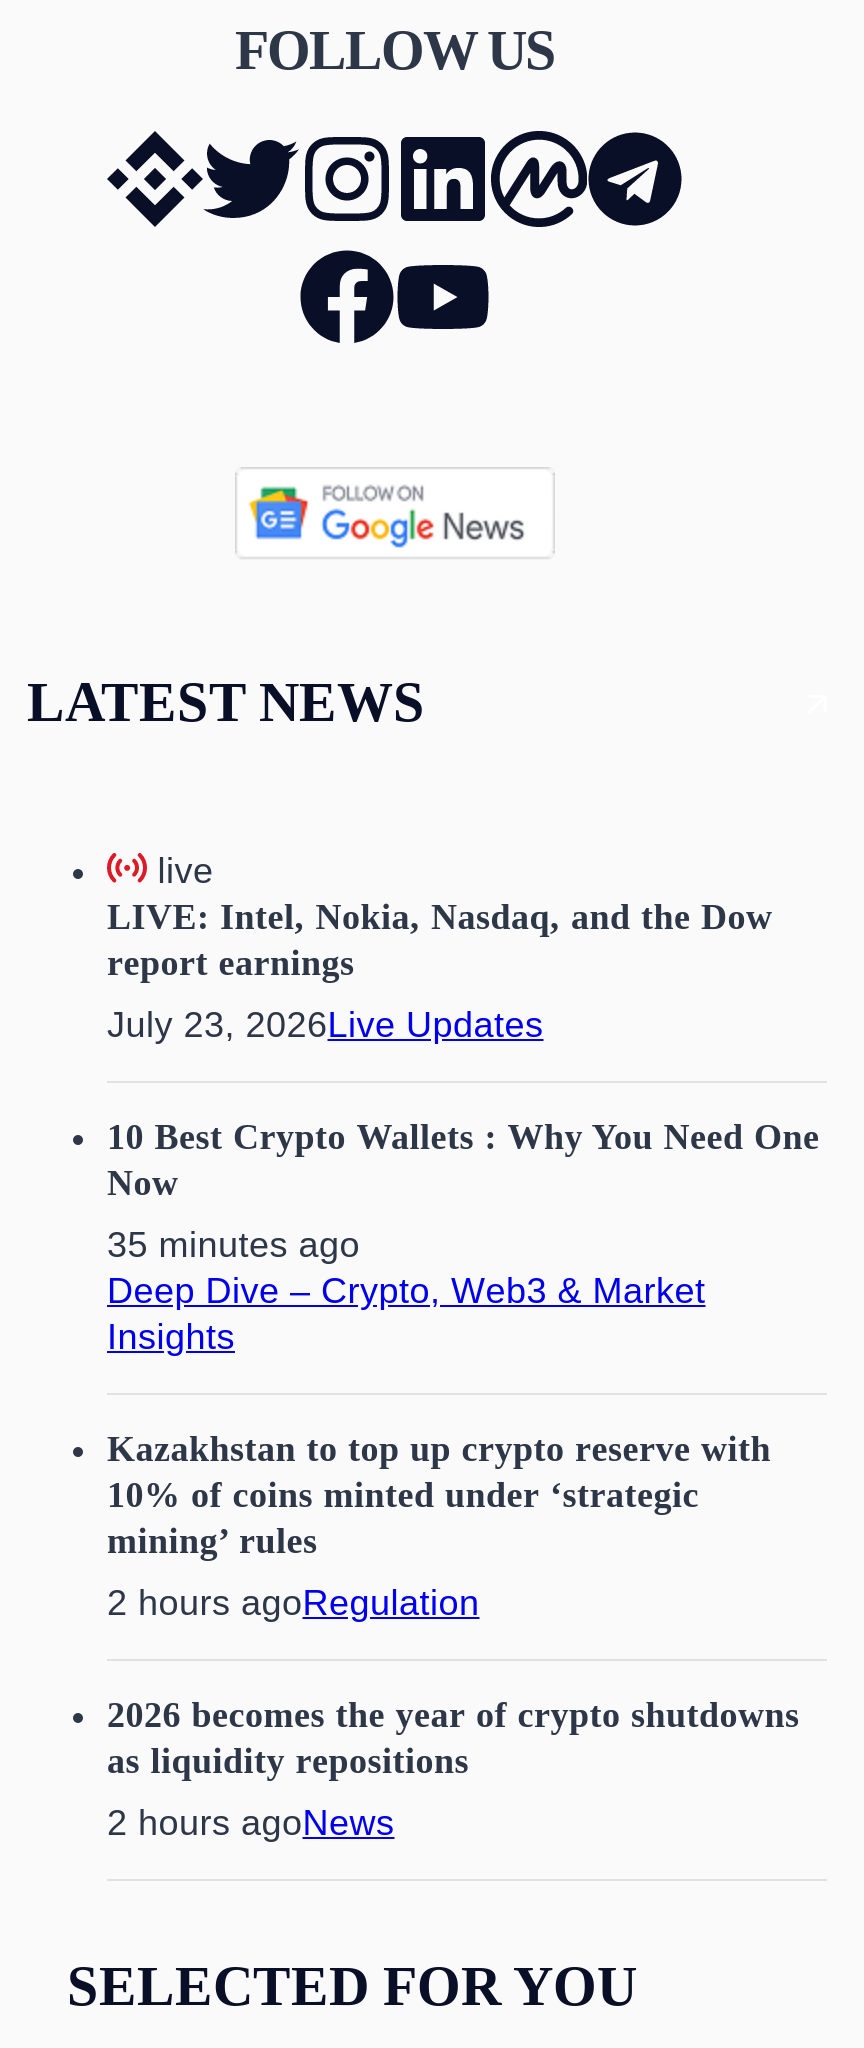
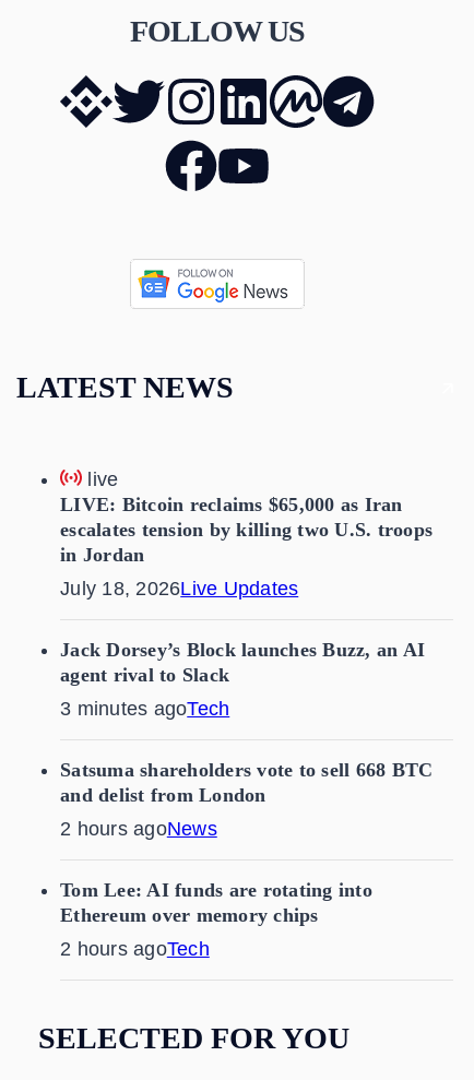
[107,897,819,1781] LIVE: Intel, Nokia, Nasdaq, and the Dow | report earnings | July 23, 2026Live Updates | 10 Best Crypto Wallets : Why You Need One | Now | 35 minutes ago | Deep Dive – Crypto, Web3 & Market | Insights | Kazakhstan to top up crypto reserve with | 10% of coins minted under ‘strategic | mining’ rules | 2 hours agoRegulation | 2026 becomes the year of crypto shutdowns | as liquidity repositions -> [60,494,433,806] LIVE: Bitcoin reclaims $65,000 as Iran | escalates tension by killing two U.S. troops | in Jordan | July 18, 2026Live Updates | Jack Dorsey’s Block launches Buzz, an AI | agent rival to Slack | 3 minutes agoTech | Satsuma shareholders vote to sell 668 BTC | and delist from London
moved [107,1803,395,1843] -> [60,818,217,840]: 2 hours agoNews
none -> [60,879,372,960] Tom Lee: AI funds are rotating into | Ethereum over memory chips | 2 hours agoTech

